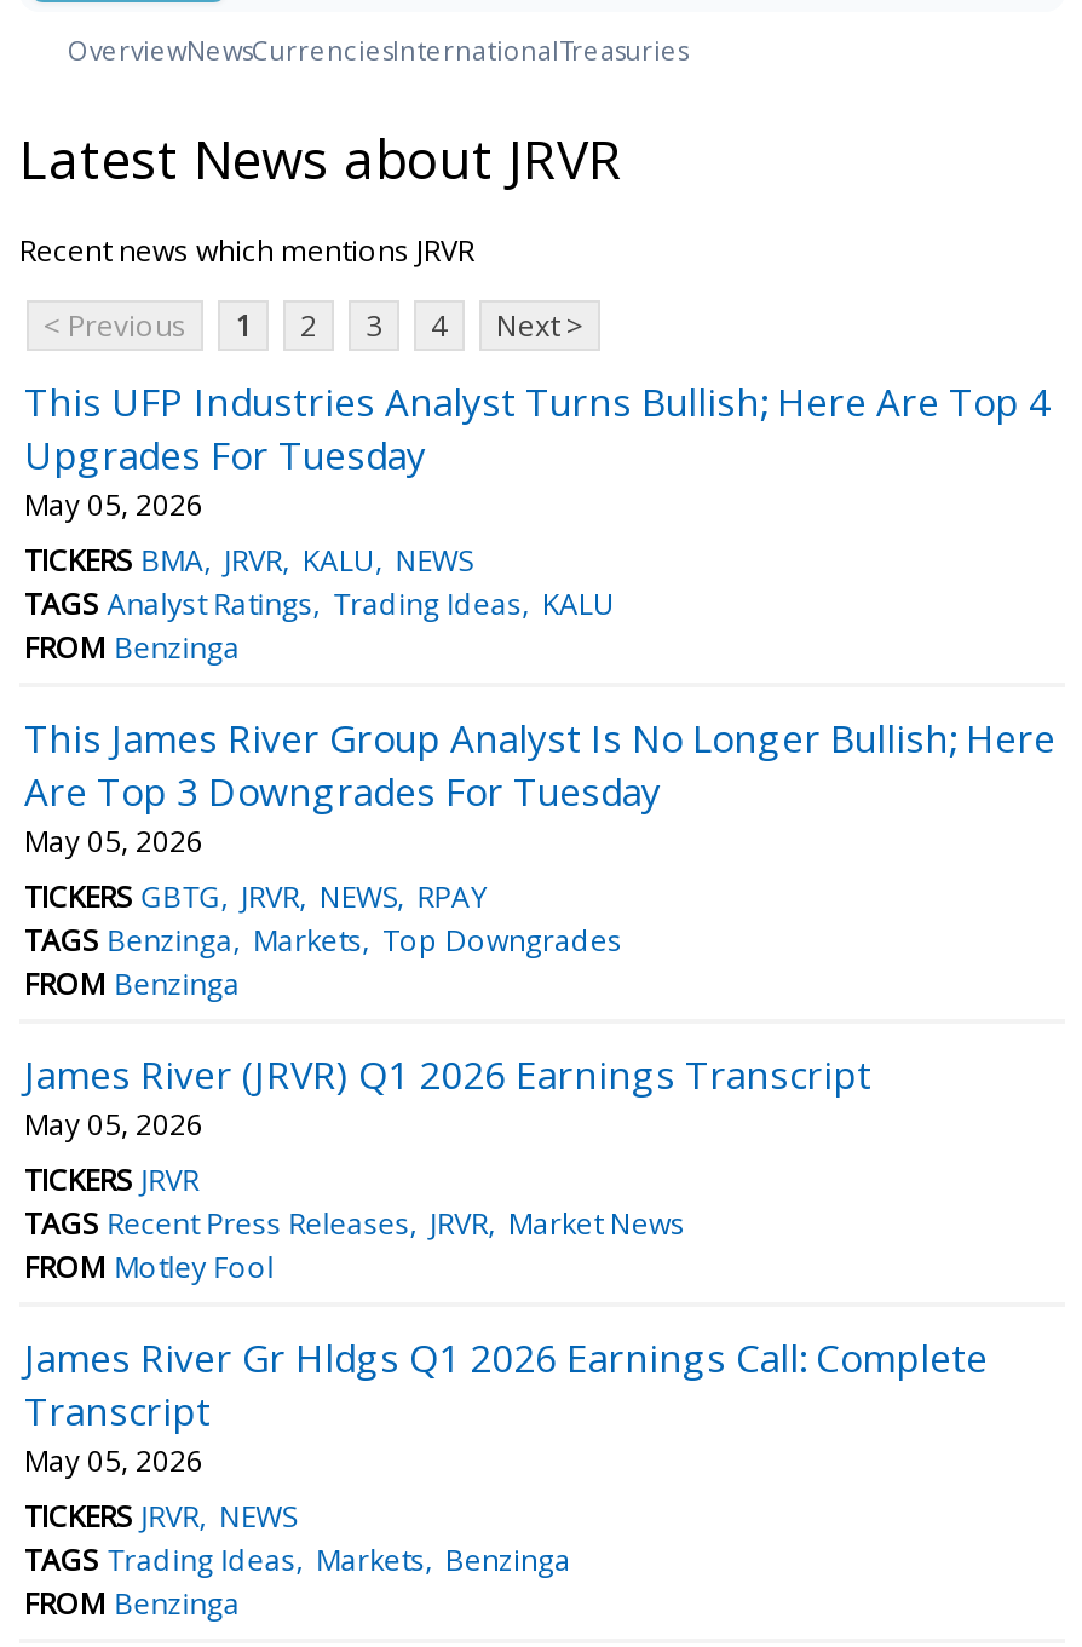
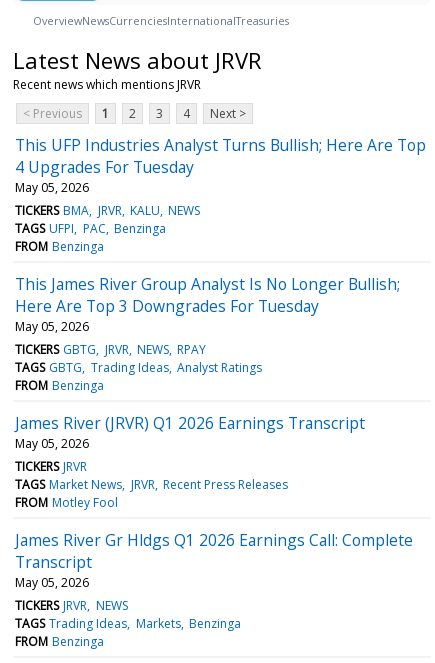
[24,583,615,624] TAGS Analyst Ratings Trading Ideas KALU -> [15,220,166,237] TAGS UFPI PAC Benzinga
[24,919,622,961] TAGS Benzinga Markets Top Downgrades -> [15,359,262,376] TAGS GBTG Trading Ideas Analyst Ratings
[24,1203,685,1244] TAGS Recent Press Releases JRVR Market News -> [15,476,288,493] TAGS Market News JRVR Recent Press Releases

